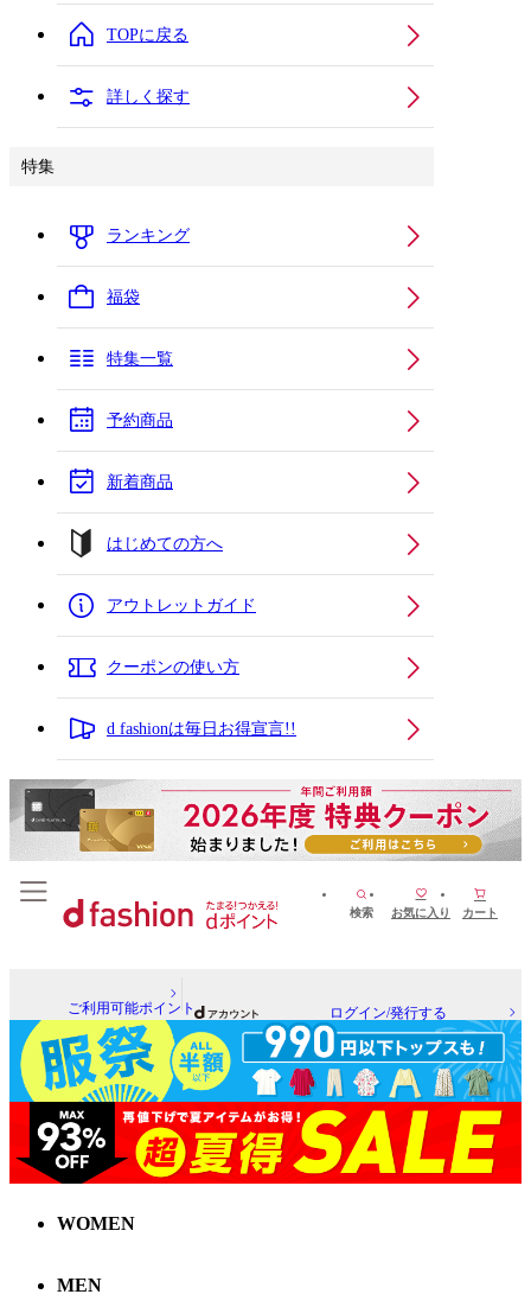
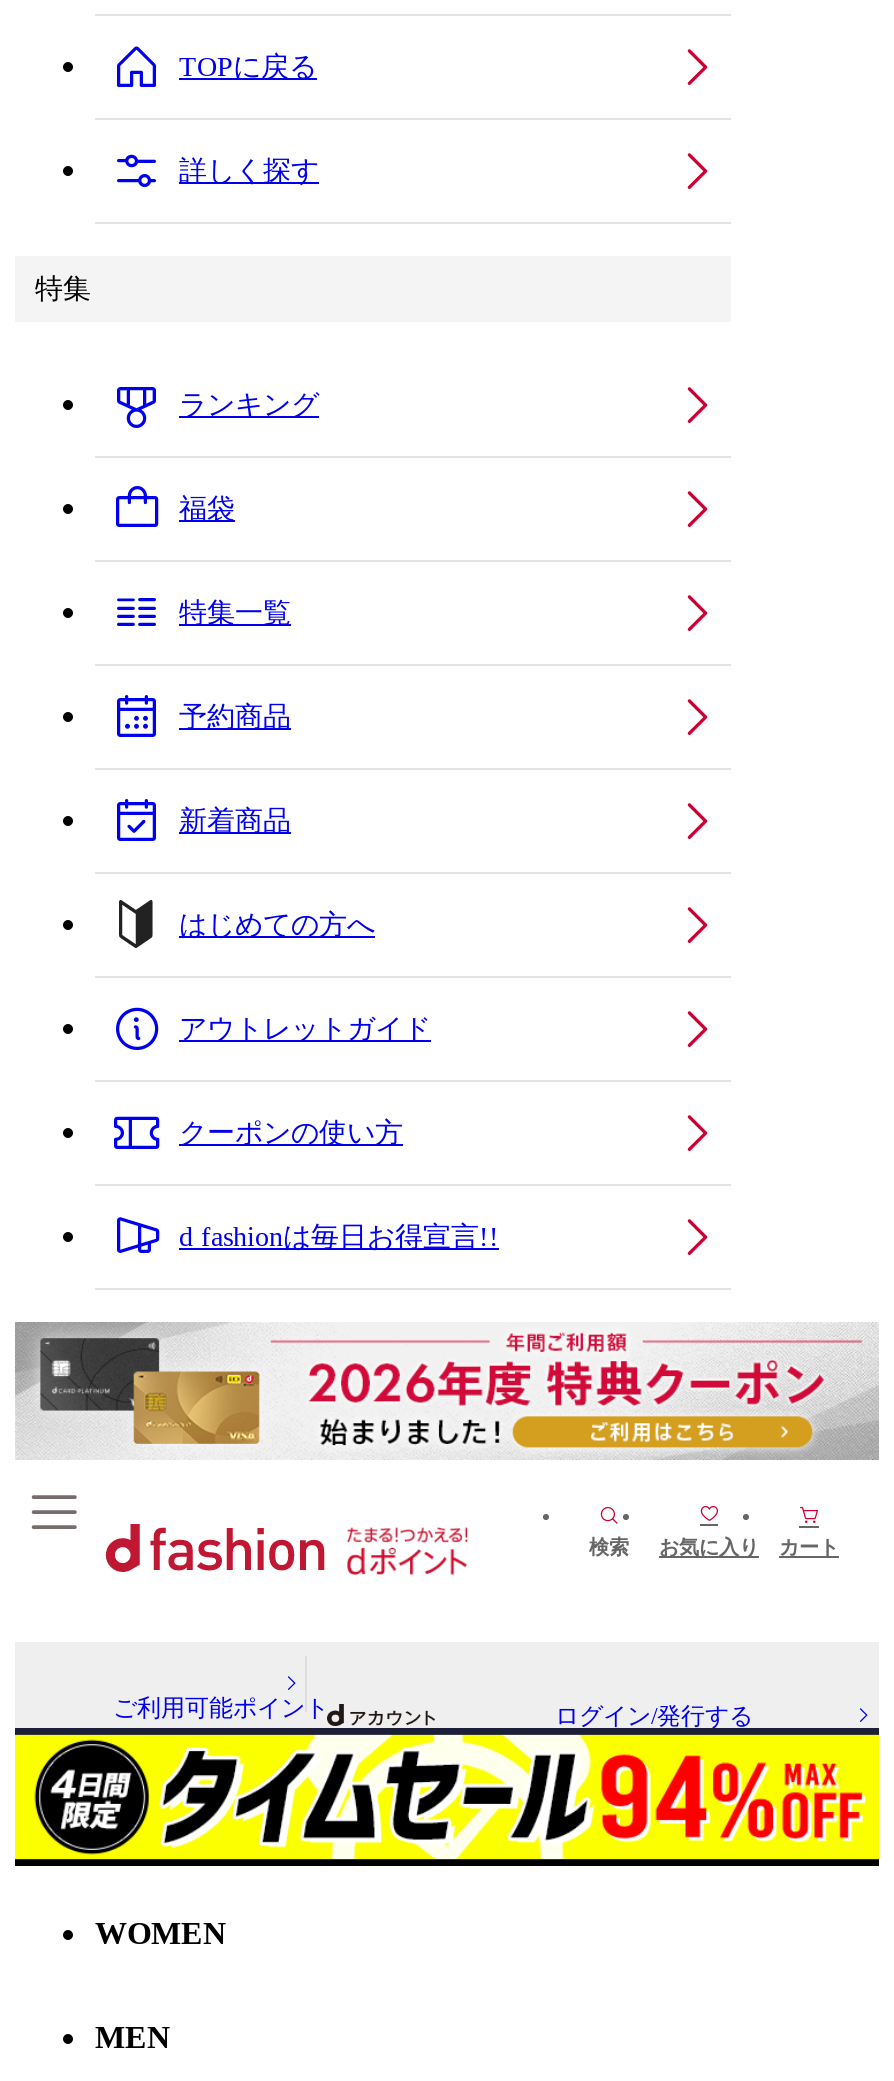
[8,1019,523,1185] [image] -> [13,1726,881,1868] [image]

